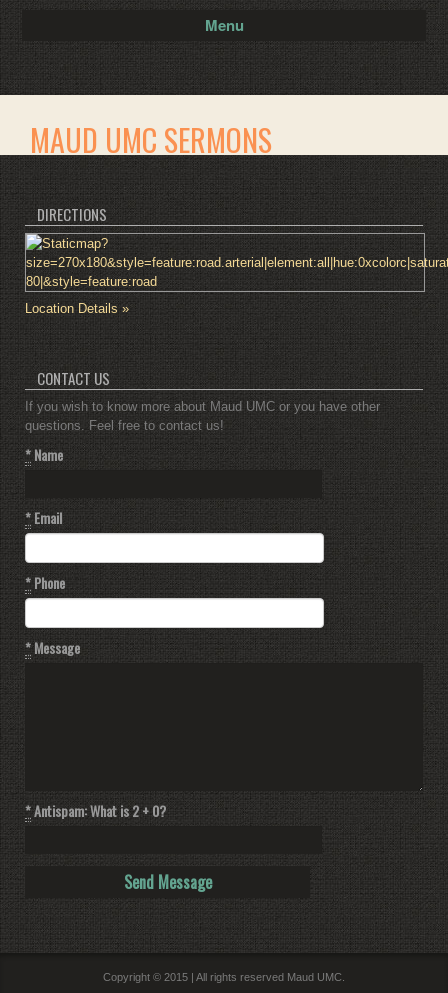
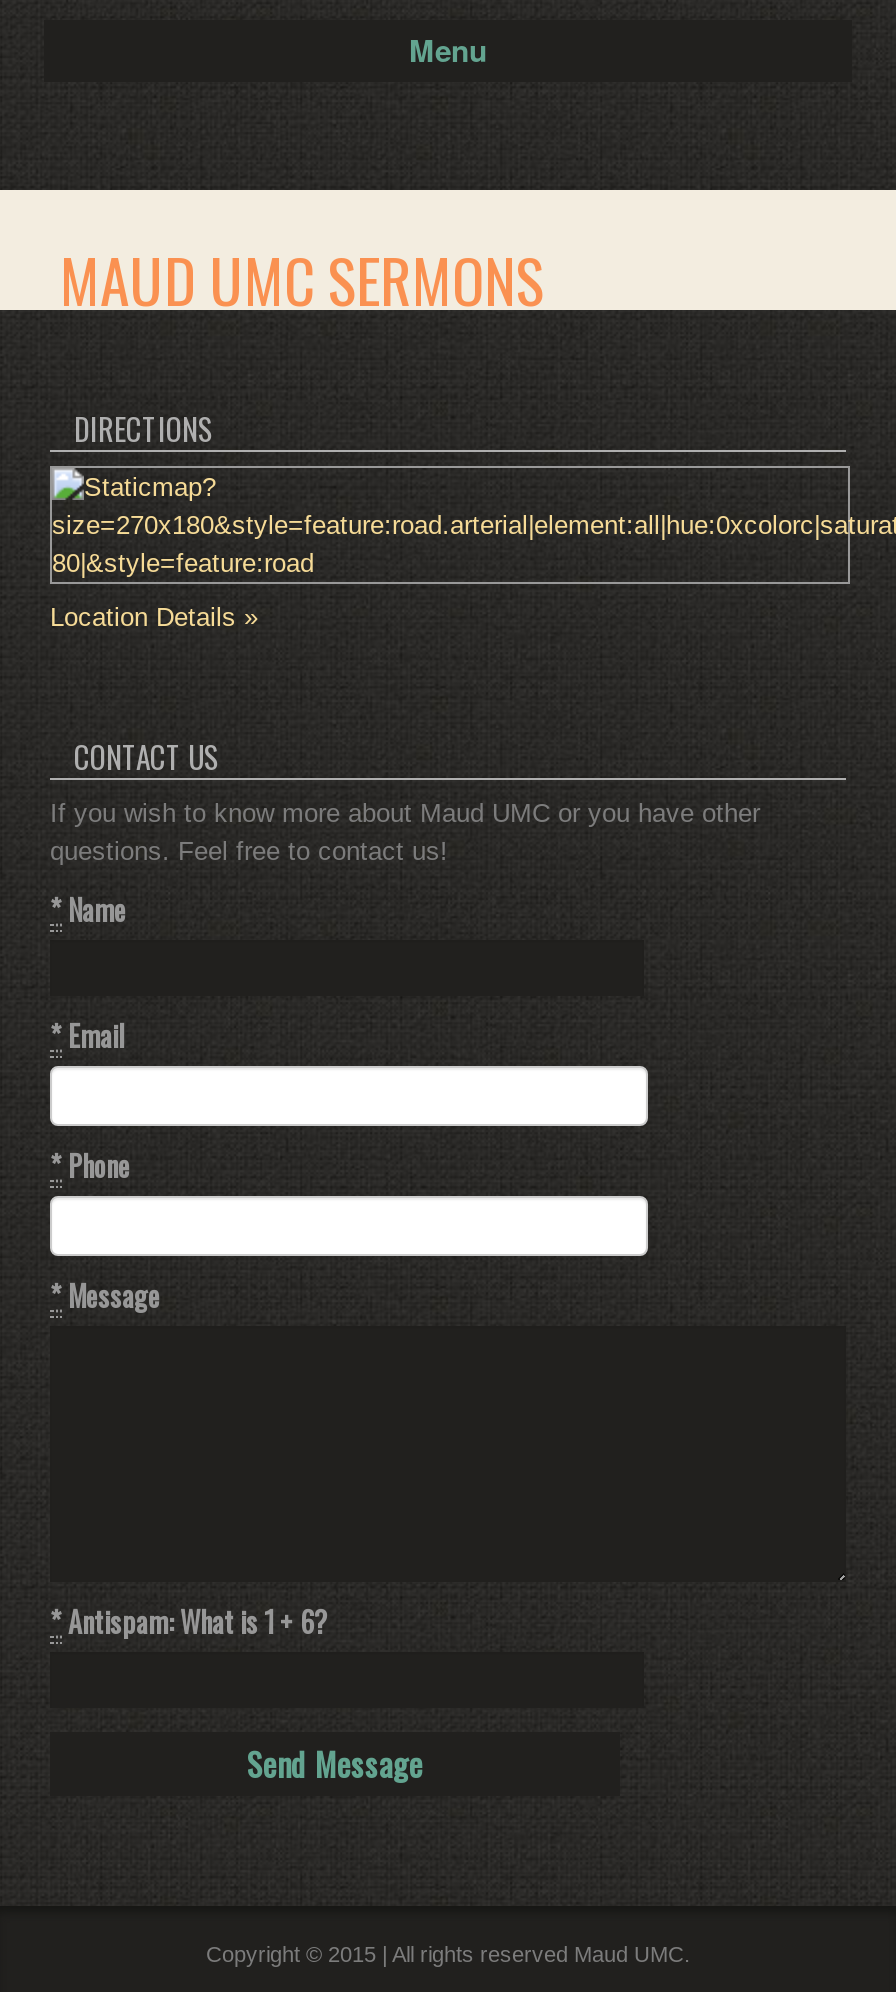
[25,800,166,821] *Antispam: What is 2 + 0? -> [50,1600,328,1642] *Antispam: What is 1 + 6?

